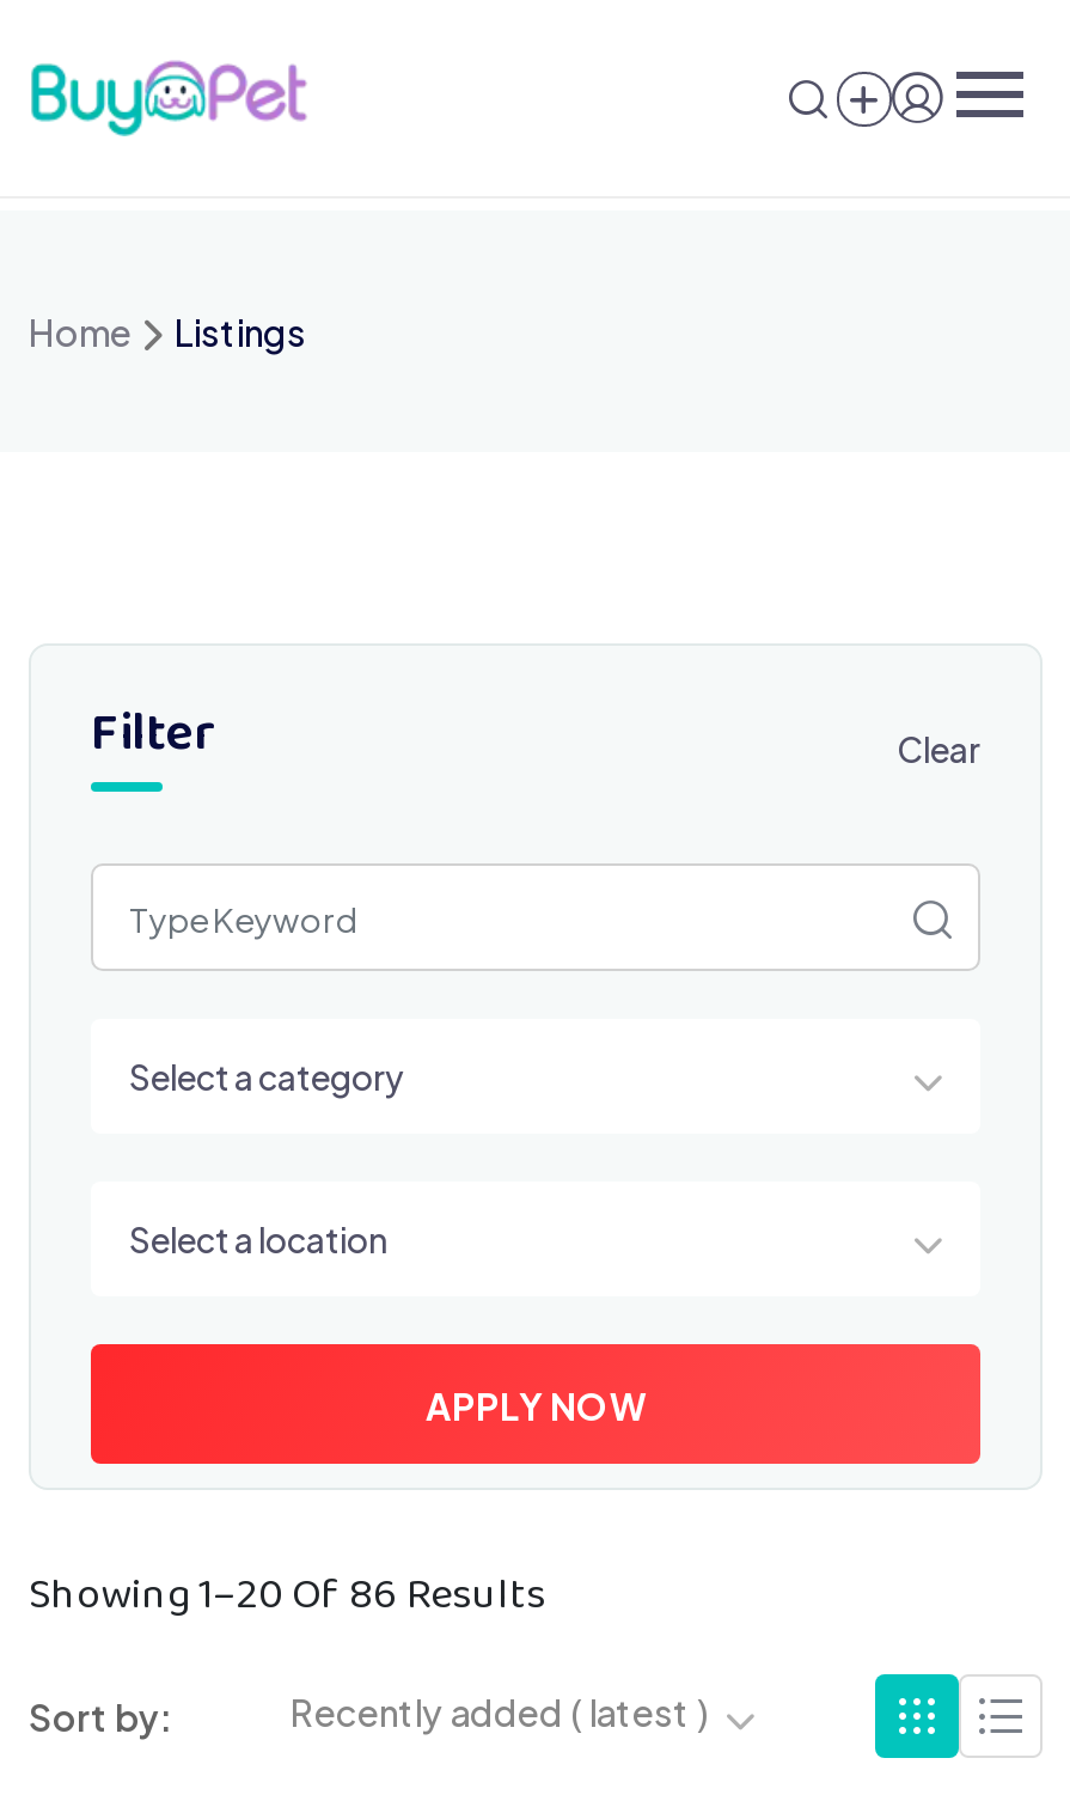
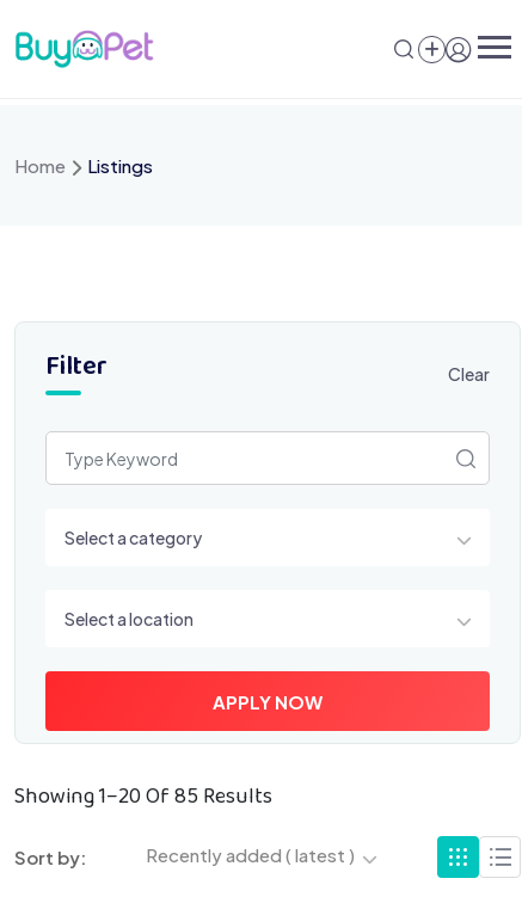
[29,1562,545,1634] Showing 1–20 Of 86 Results -> [14,780,272,816] Showing 1–20 Of 85 Results

